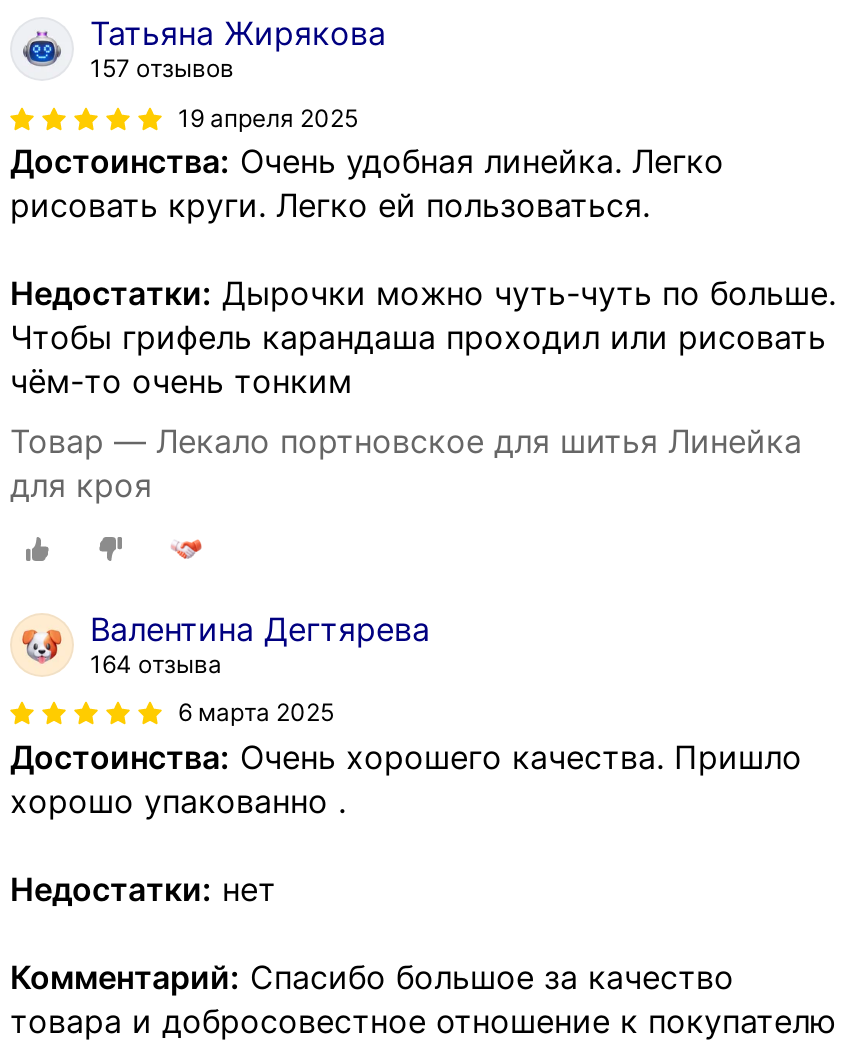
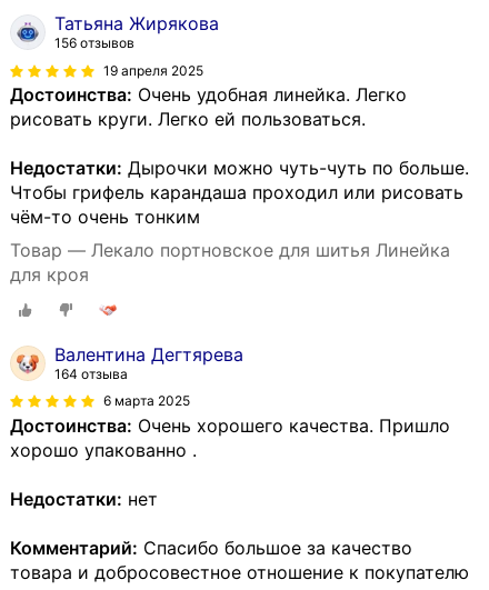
[90,53,234,83] 157 отзывов -> [54,35,134,51] 156 отзывов

